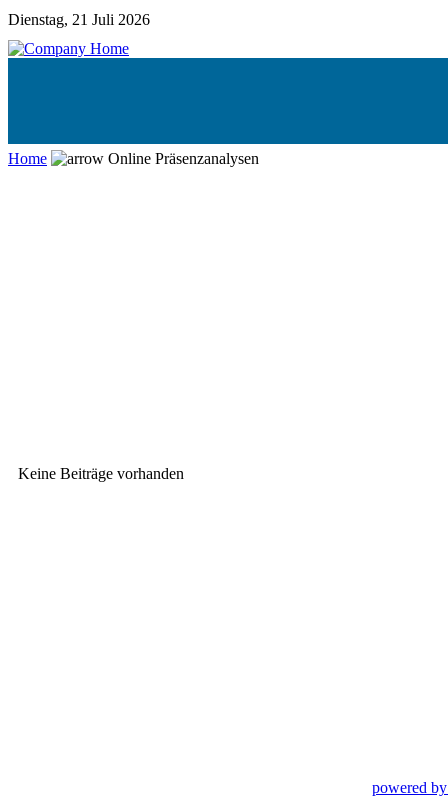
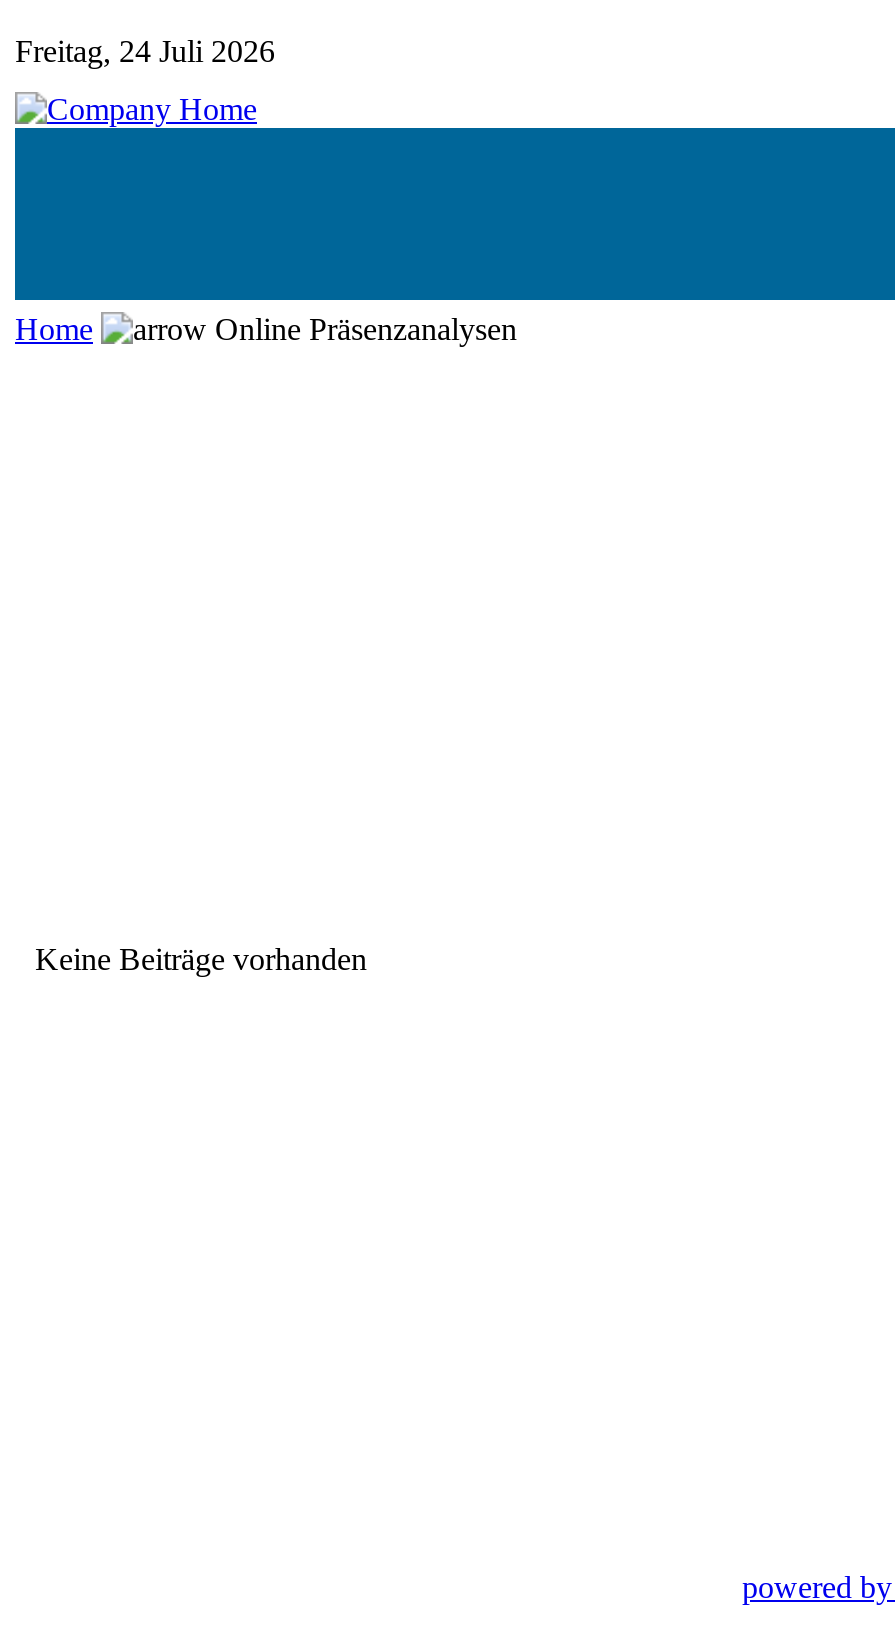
[8,11,150,28] Dienstag, 21 Juli 2026 -> [15,34,275,68] Freitag, 24 Juli 2026

